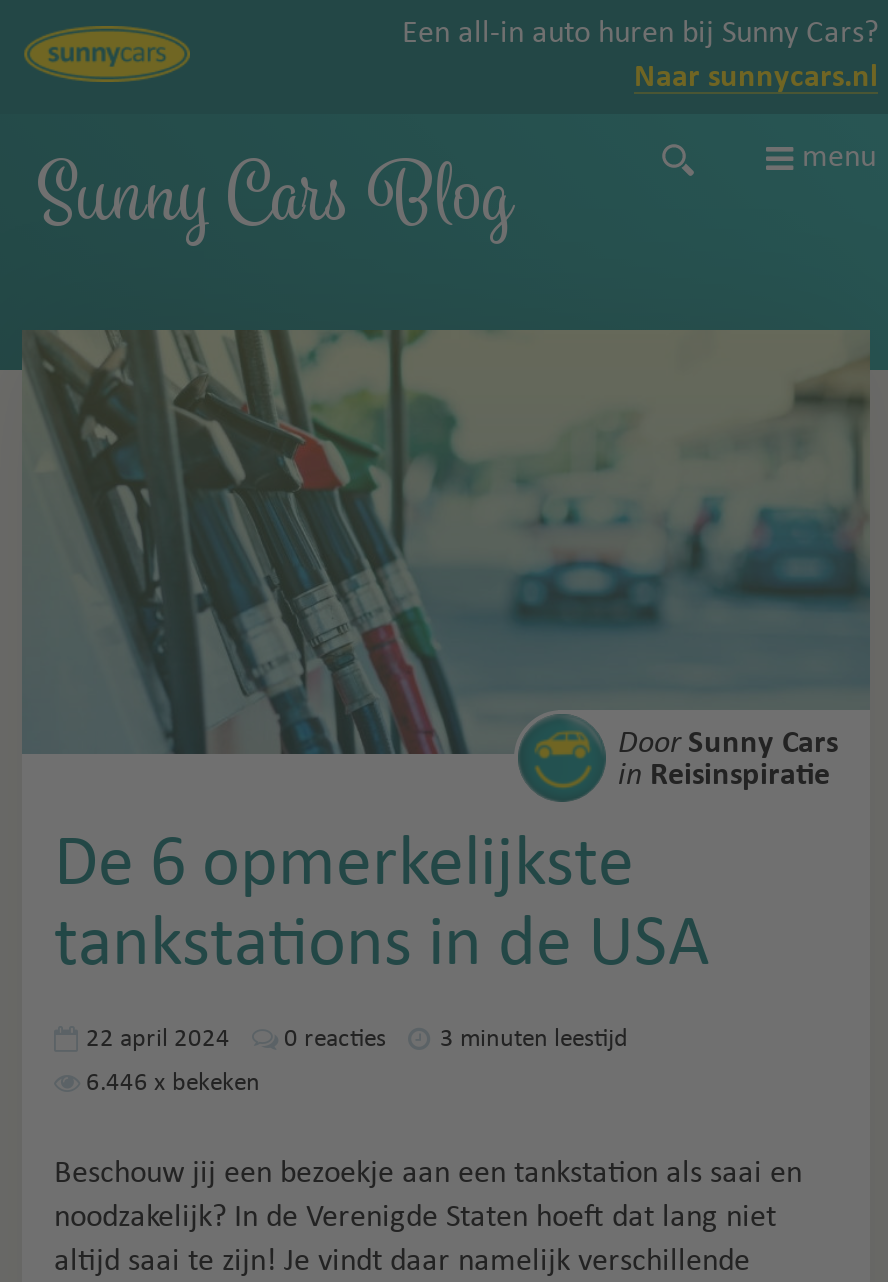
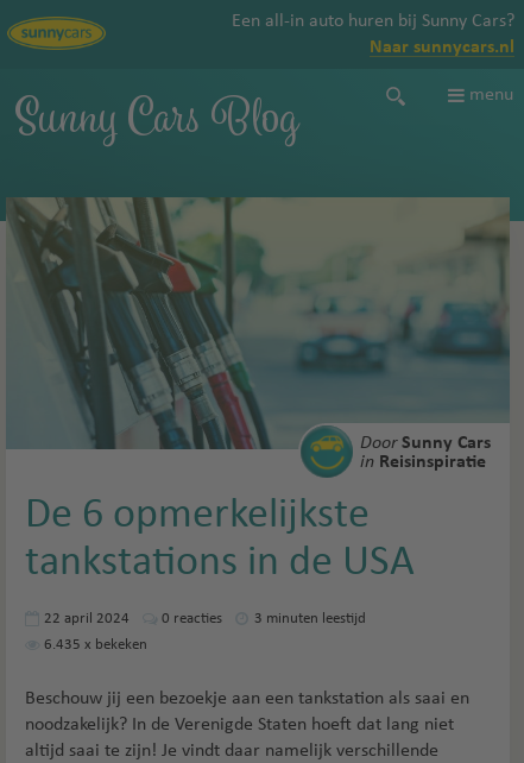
[86,1070,260,1096] 6.446 x bekeken -> [44,637,147,652] 6.435 x bekeken

